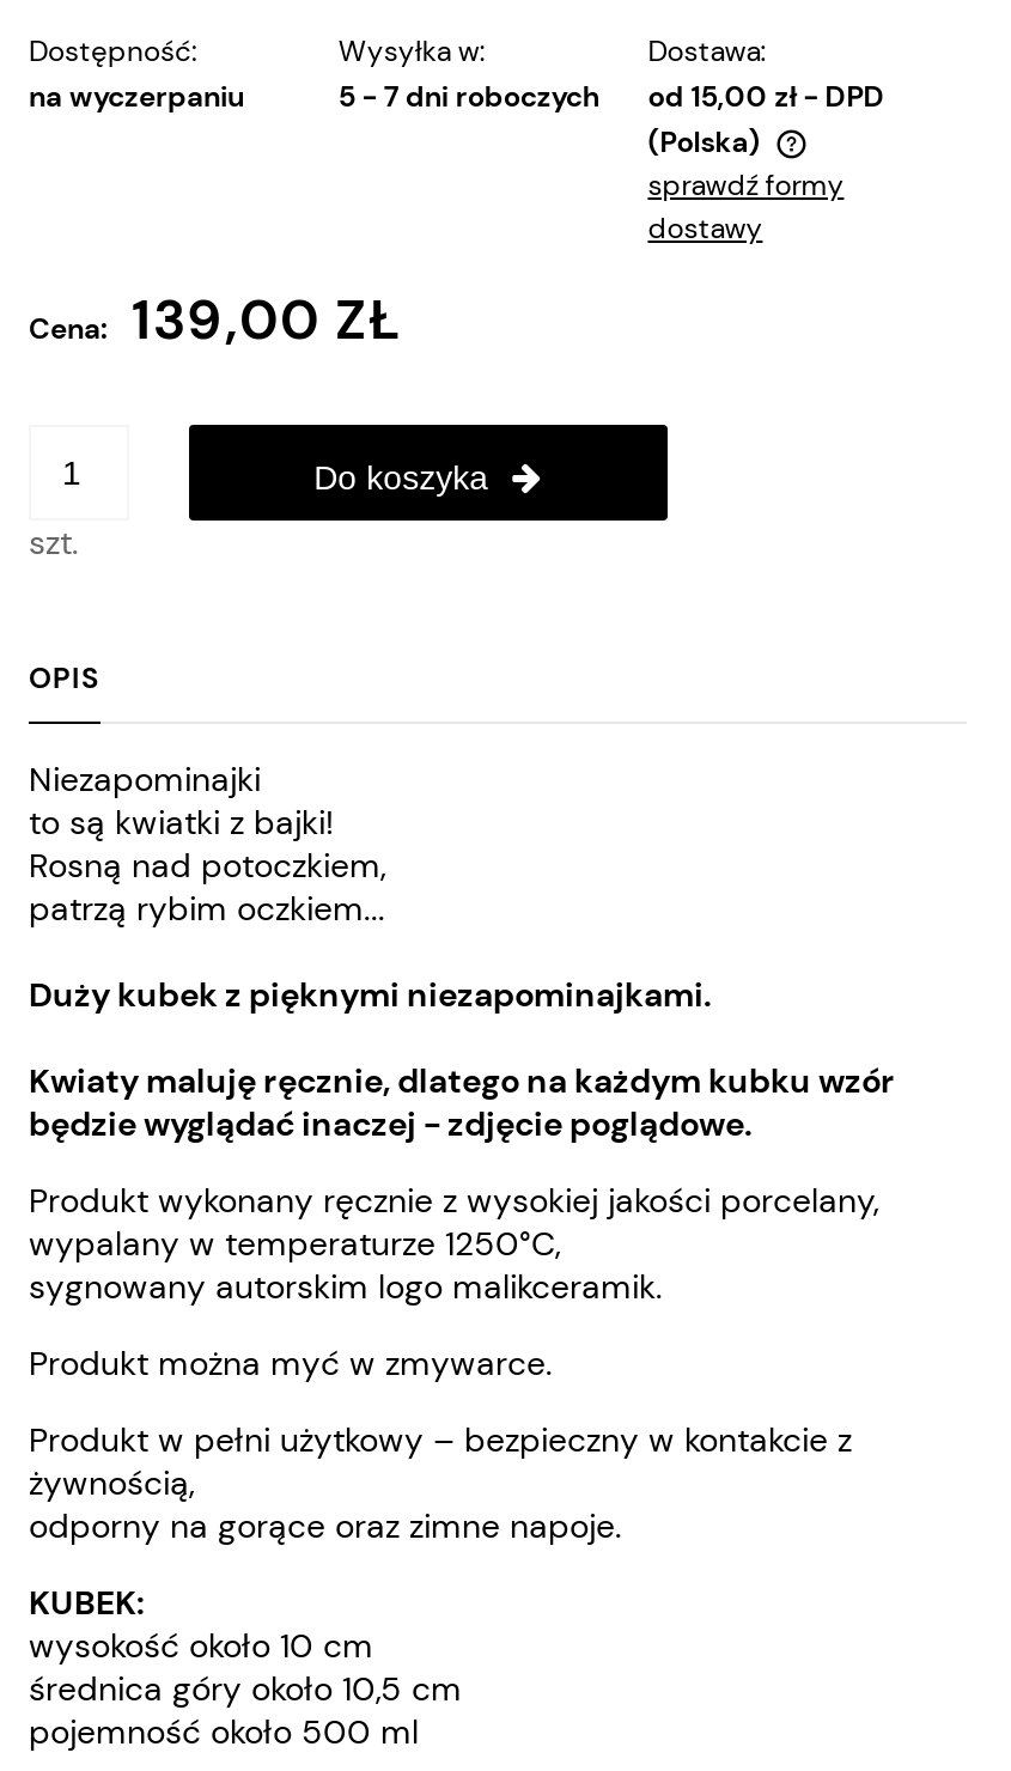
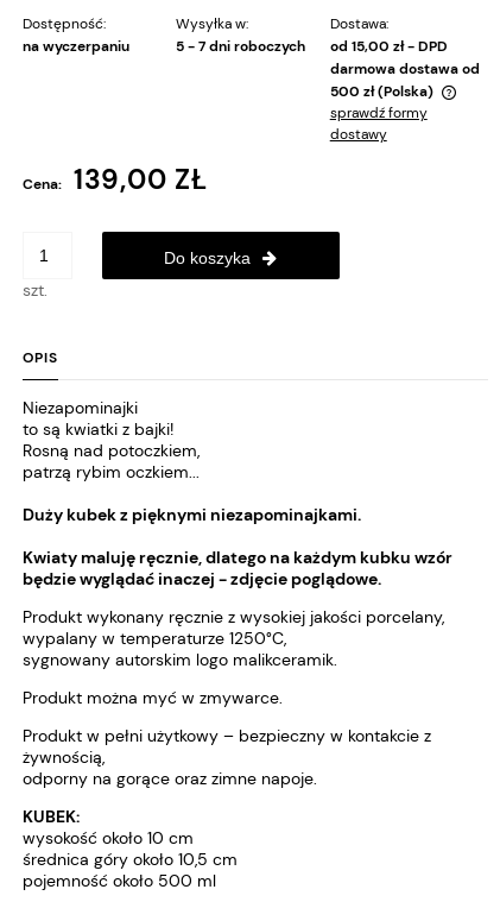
[648,123,760,162] (Polska) -> [330,60,479,101] darmowa dostawa od | 500 zł (Polska)

